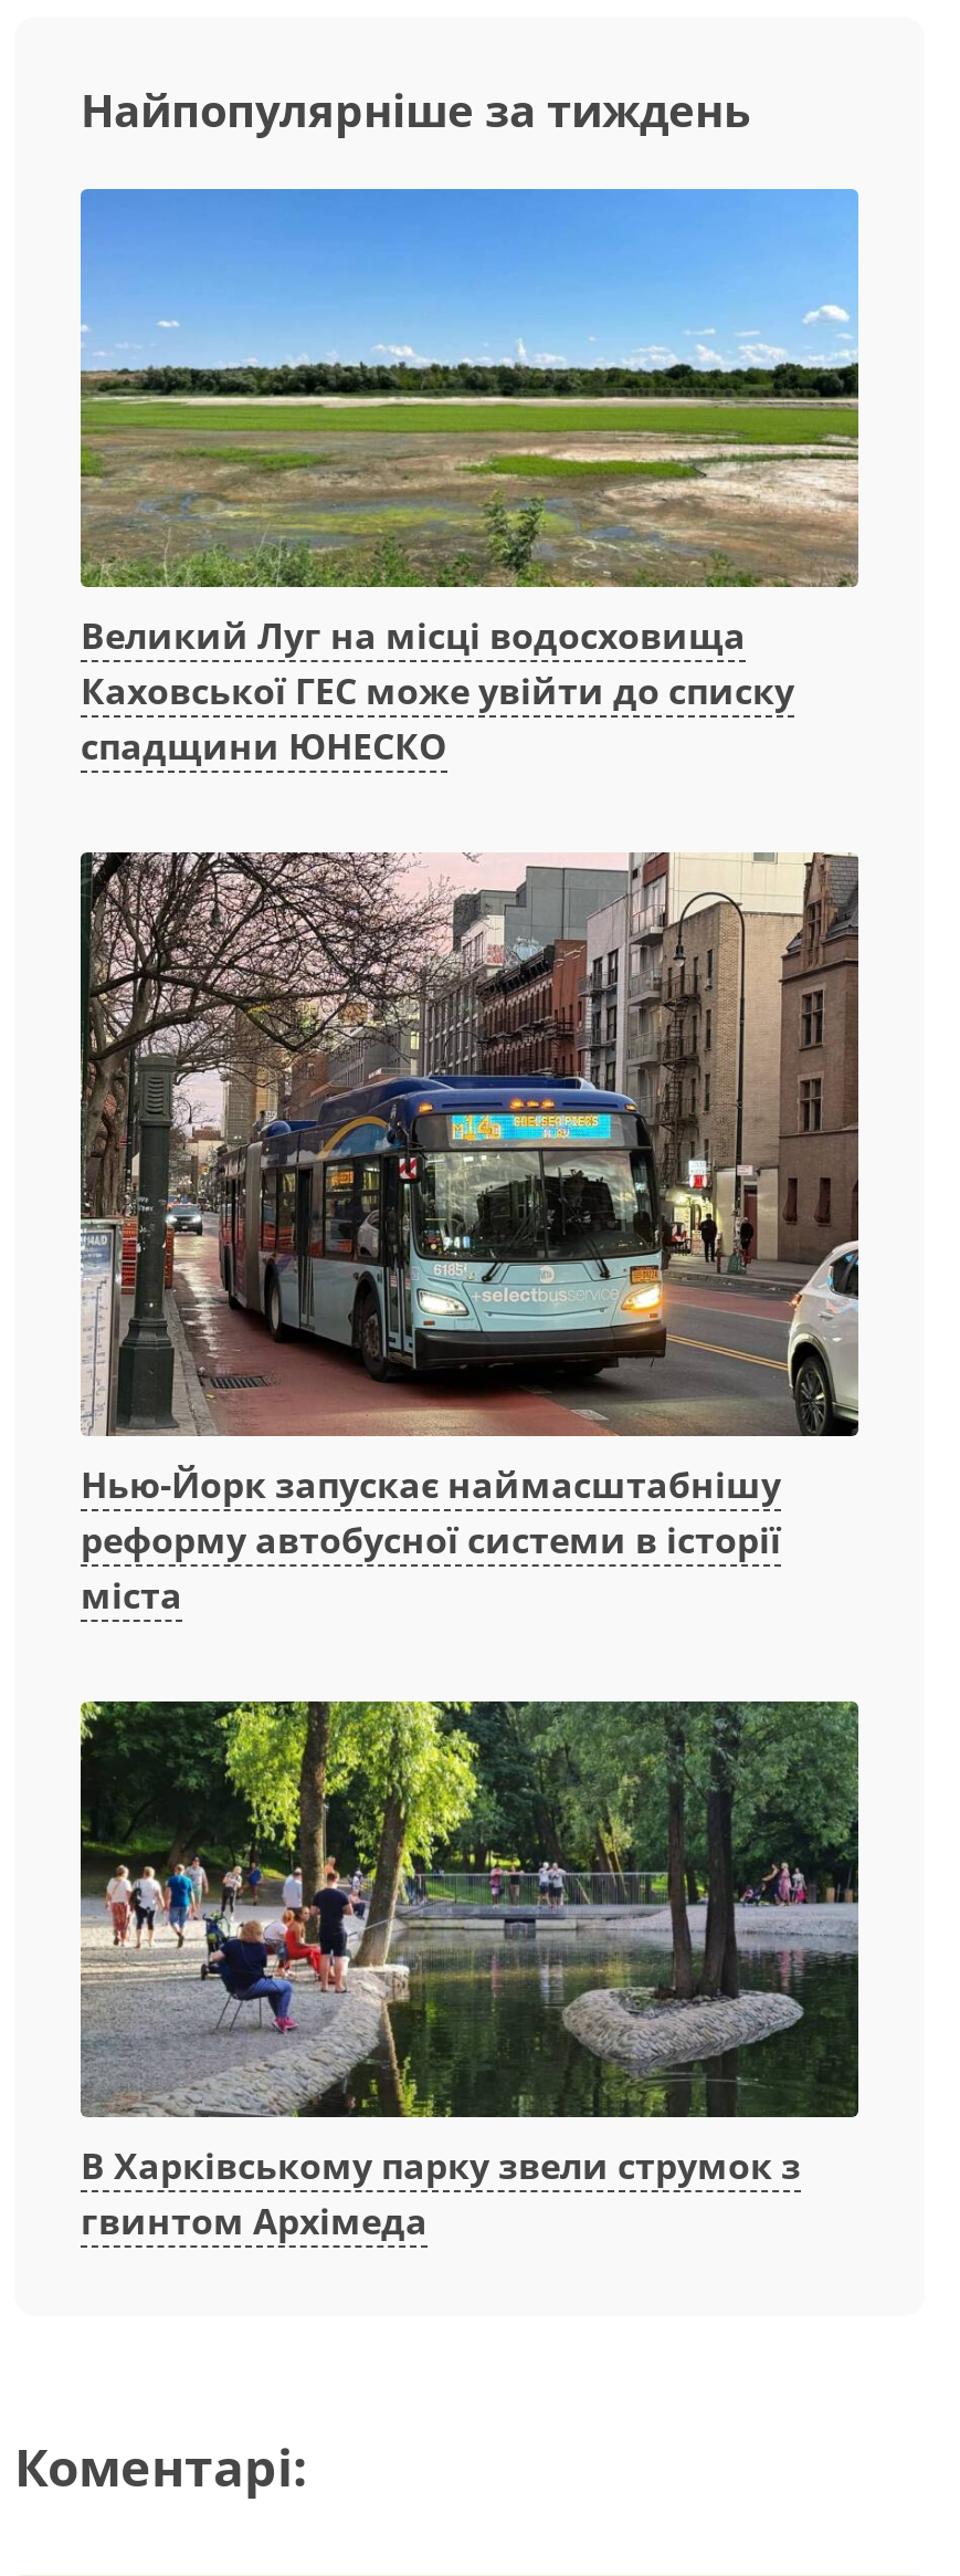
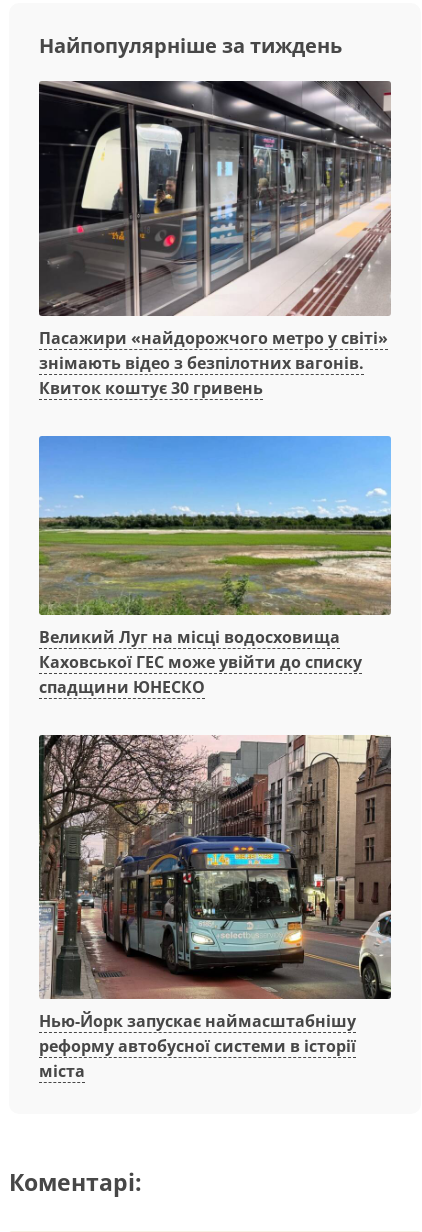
none -> [38,80,392,399] [image] | Пасажири «найдорожчого метро у світі» | знімають відео з безпілотних вагонів. | Квиток коштує 30 гривень
moved [76,209,863,1619] -> [37,445,393,1082]: [image] | Великий Луг на місці водосховища | Каховської ГЕС може увійти до списку | спадщини ЮНЕСКО | Нью-Йорк запускає наймасштабнішу | реформу автобусної системи в історії | міста
[78,1699,861,2245] [image] | В Харківському парку звели струмок з | гвинтом Архімеда -> none

